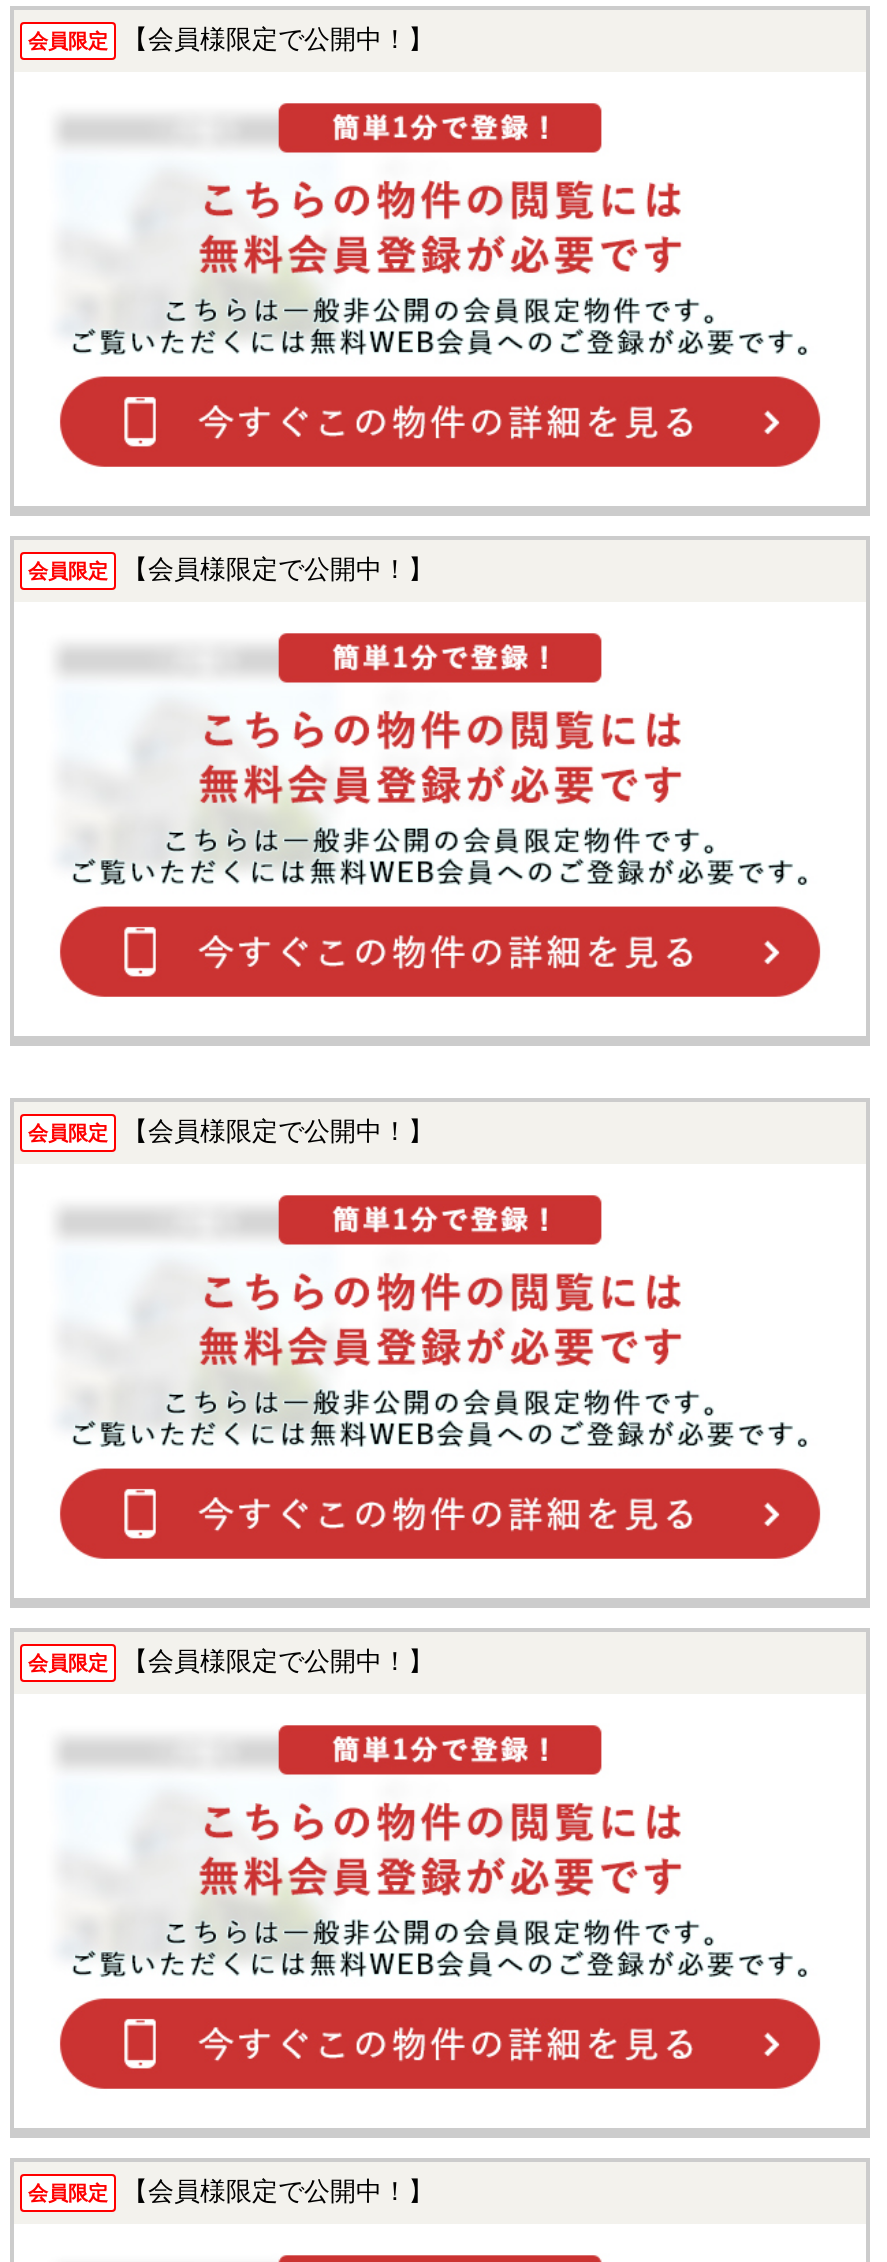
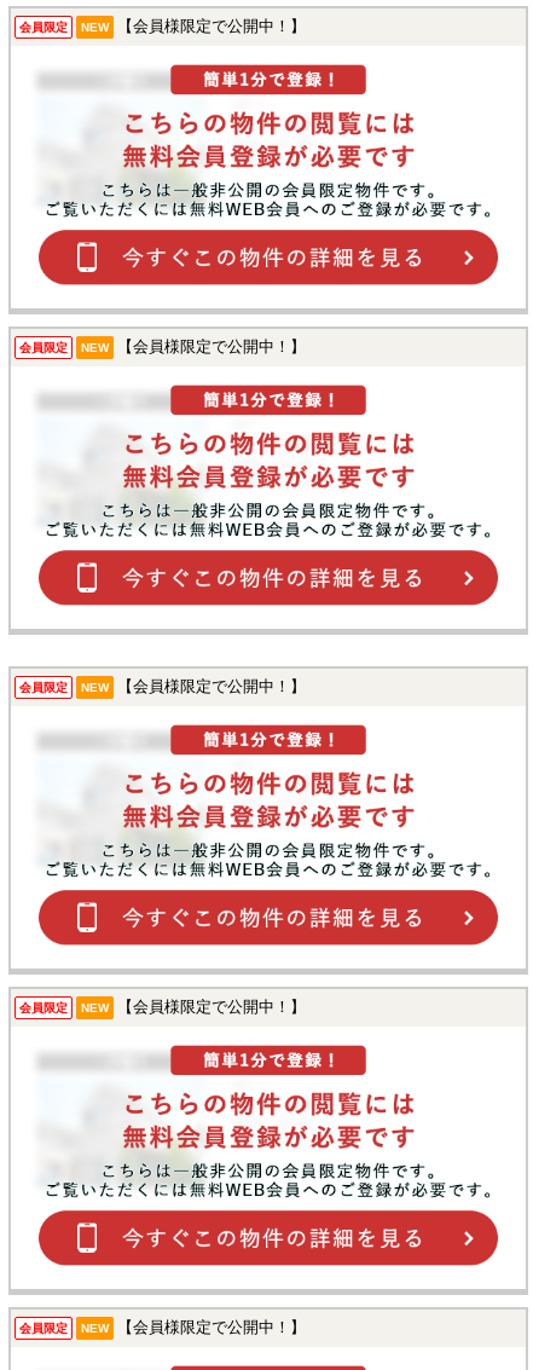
none -> [81,21,109,34] NEW
none -> [81,341,109,355] NEW
none -> [81,681,109,694] NEW
none -> [81,1002,109,1015] NEW
none -> [81,1322,109,1335] NEW

